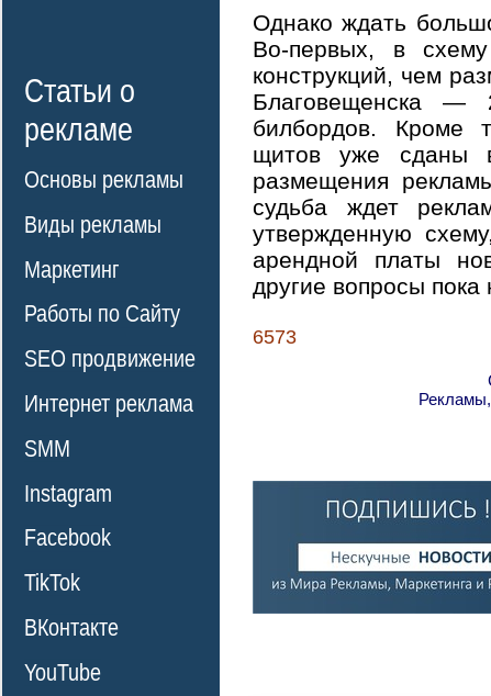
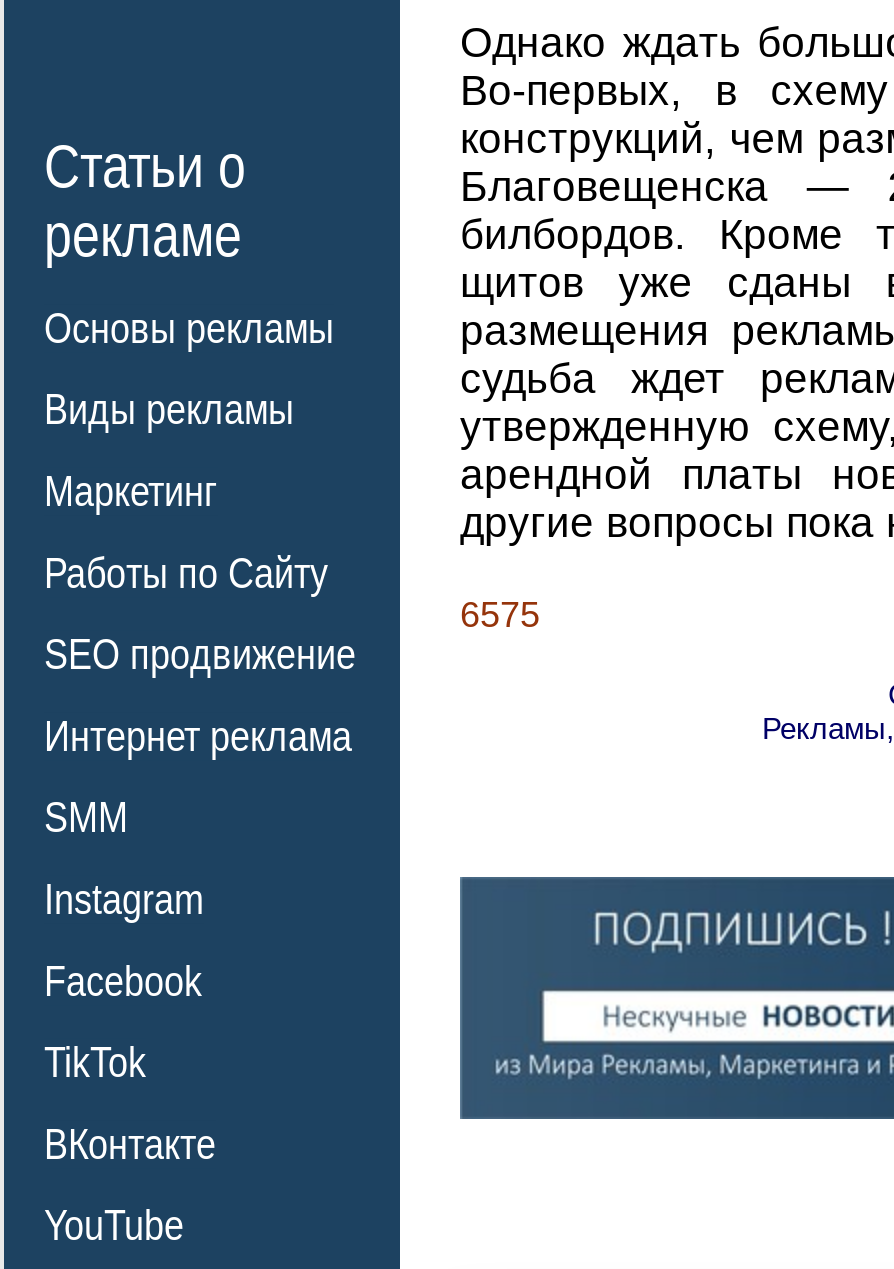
[253,326,297,348] 6573 -> [460,595,540,635] 6575

